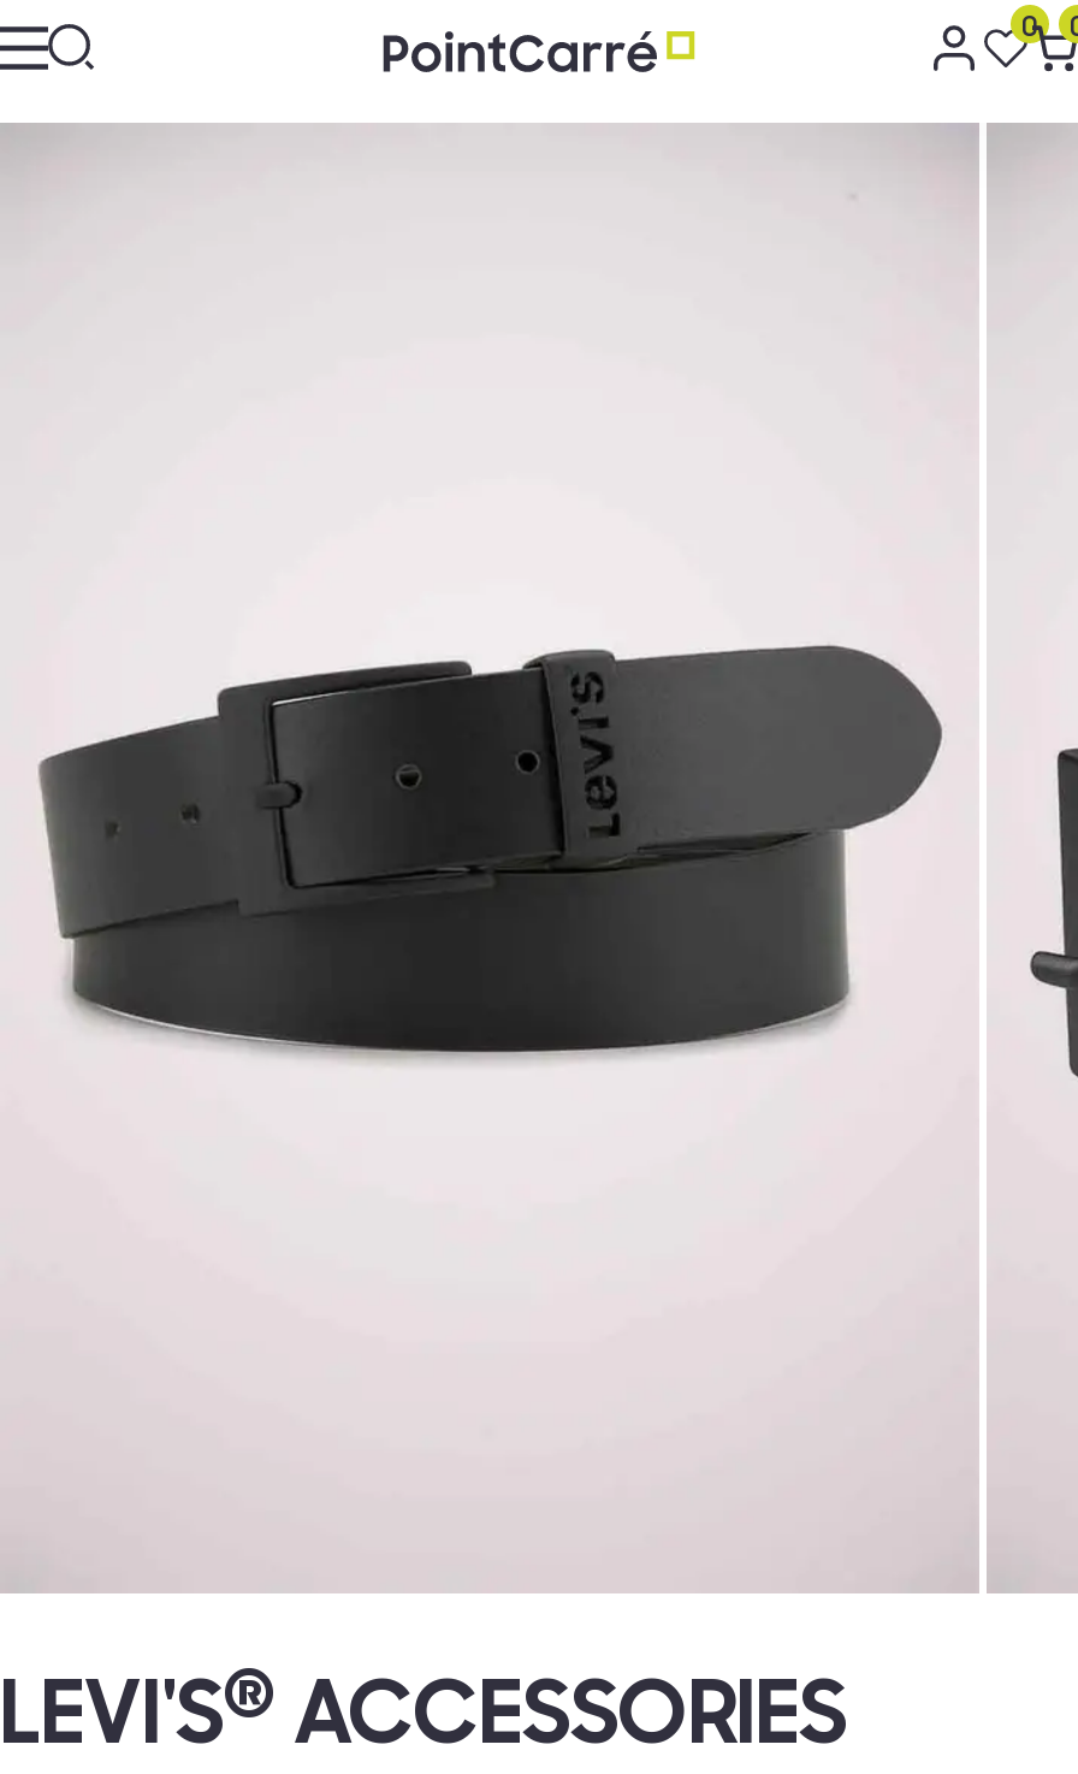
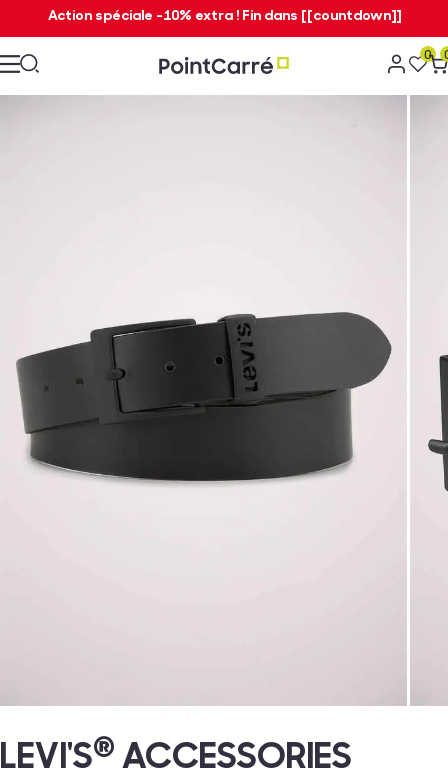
none -> [47,9,400,24] Action spéciale -10% extra ! Fin dans [[countdown]]

